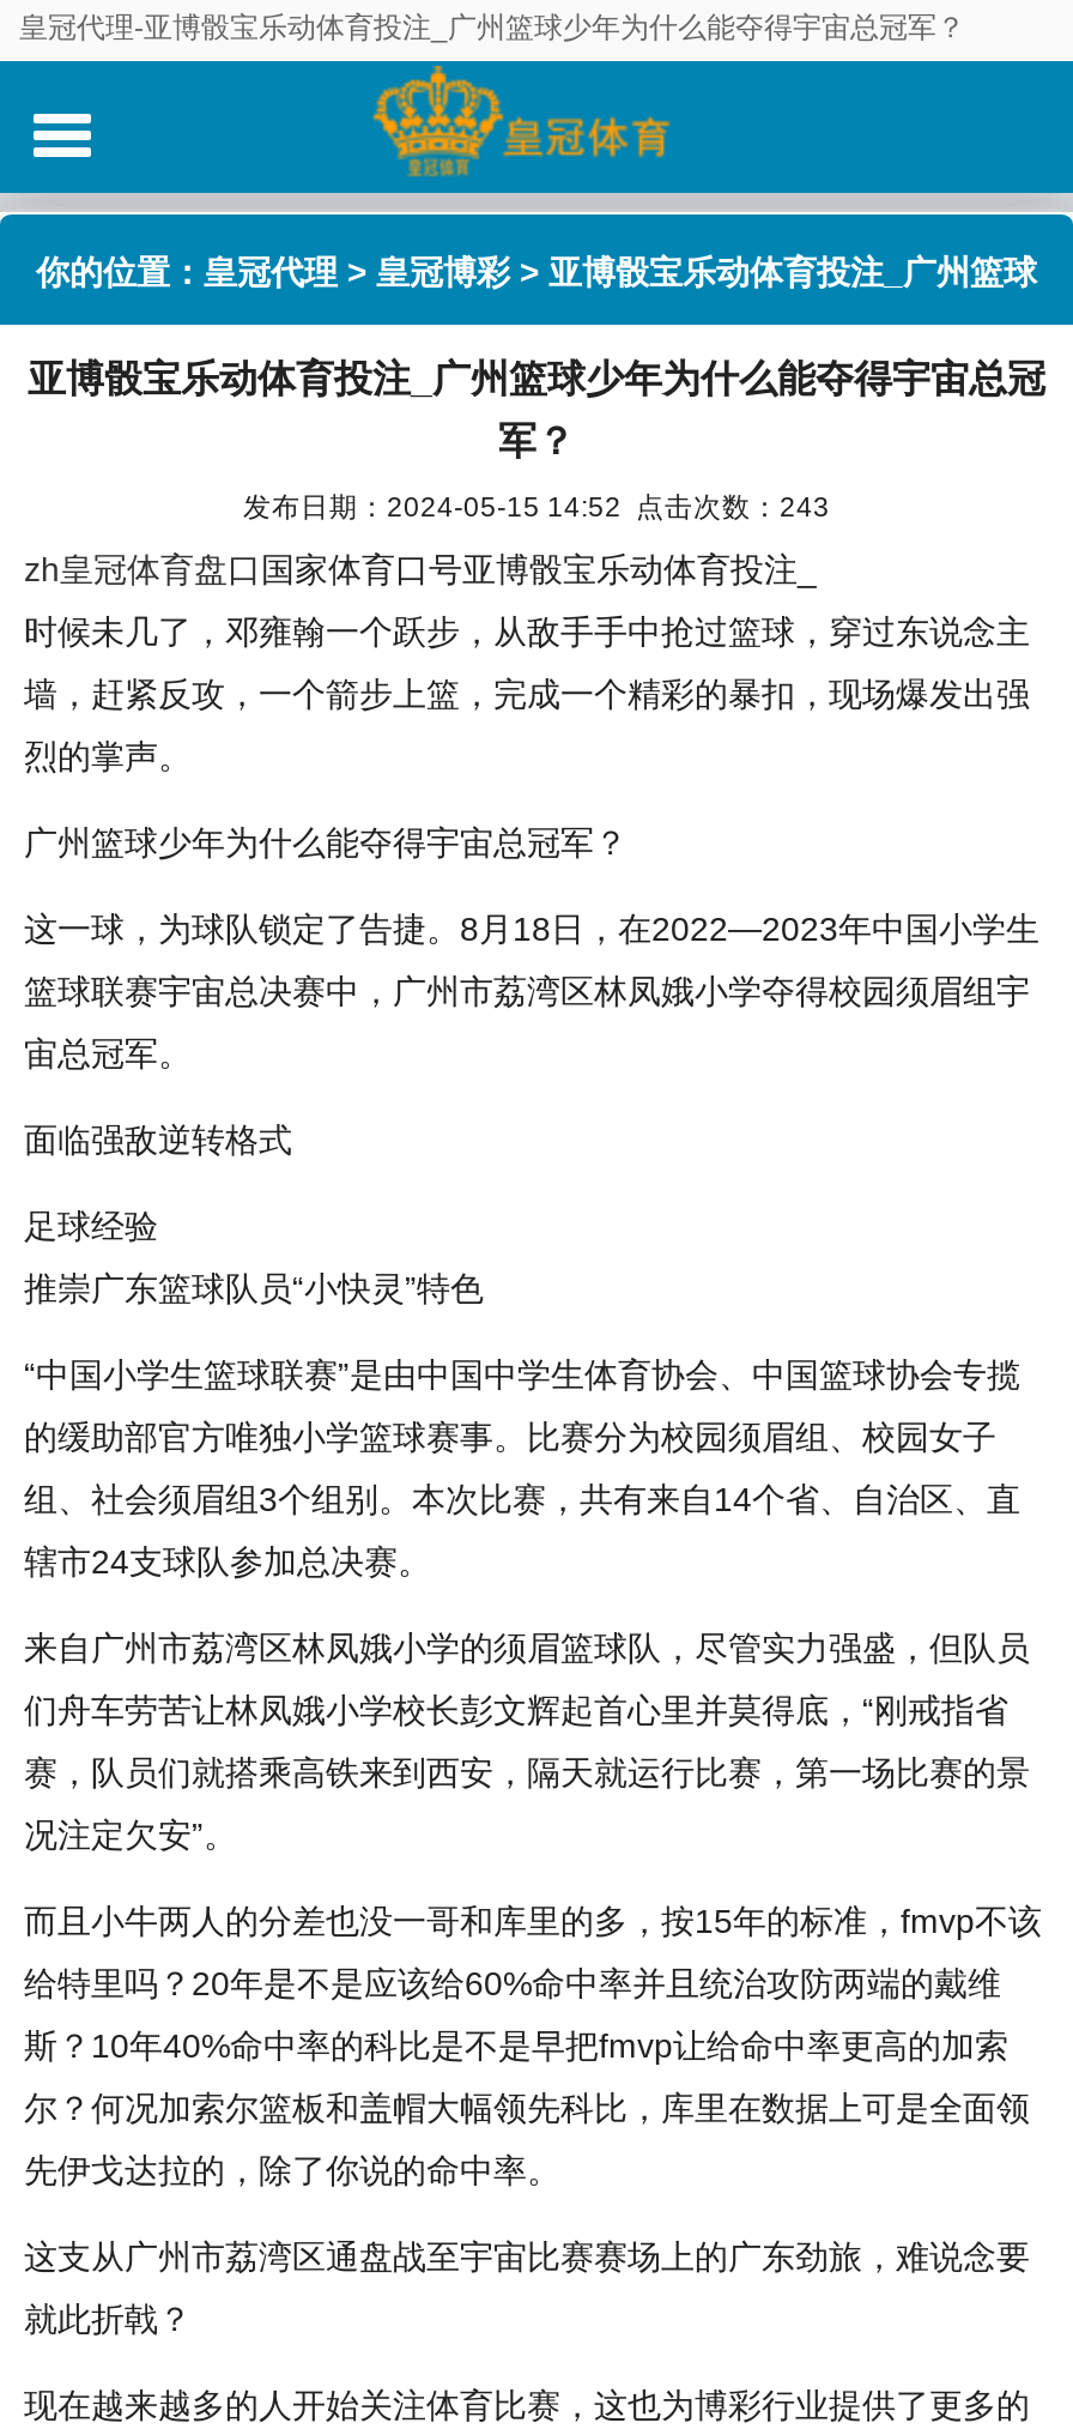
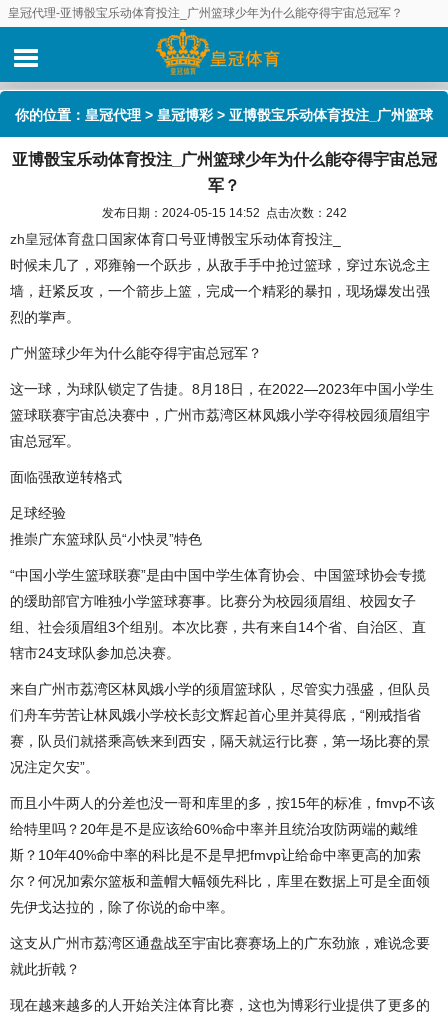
[243,490,830,521] 发布日期：2024-05-15 14:52 点击次数：243 -> [101,206,346,219] 发布日期：2024-05-15 14:52 点击次数：242

